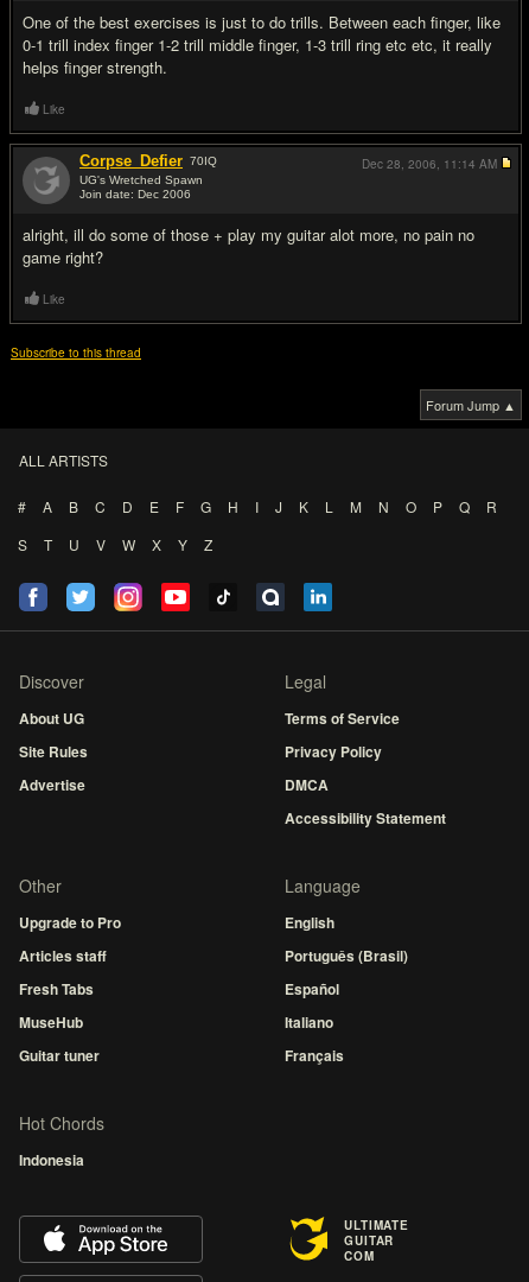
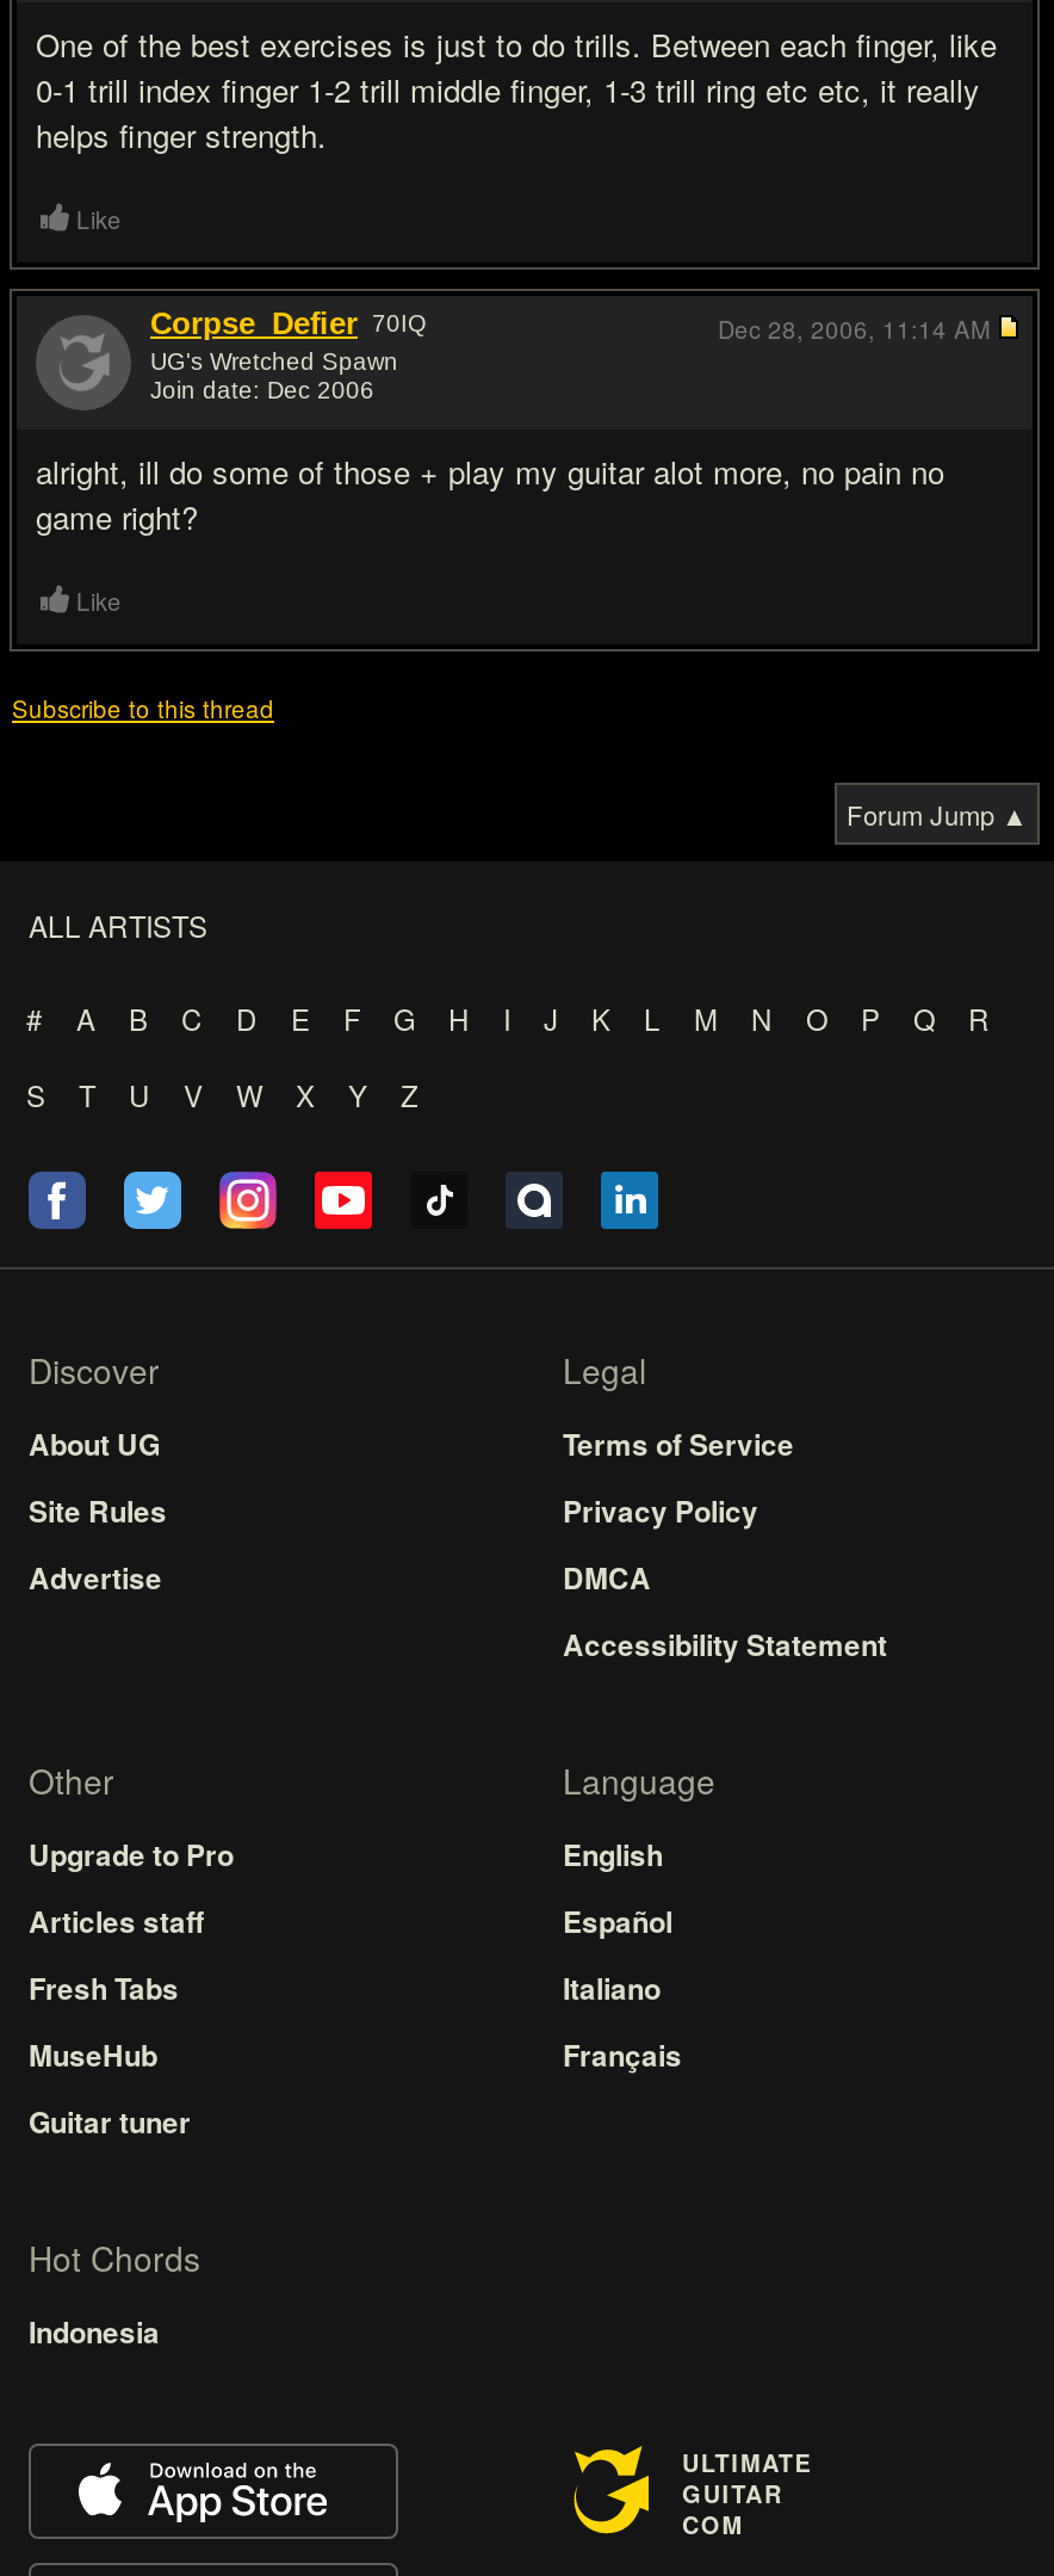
[285,945,408,966] Português (Brasil) -> none
moved [285,978,344,1066] -> [563,1899,682,2076]: Español | Italiano | Français

